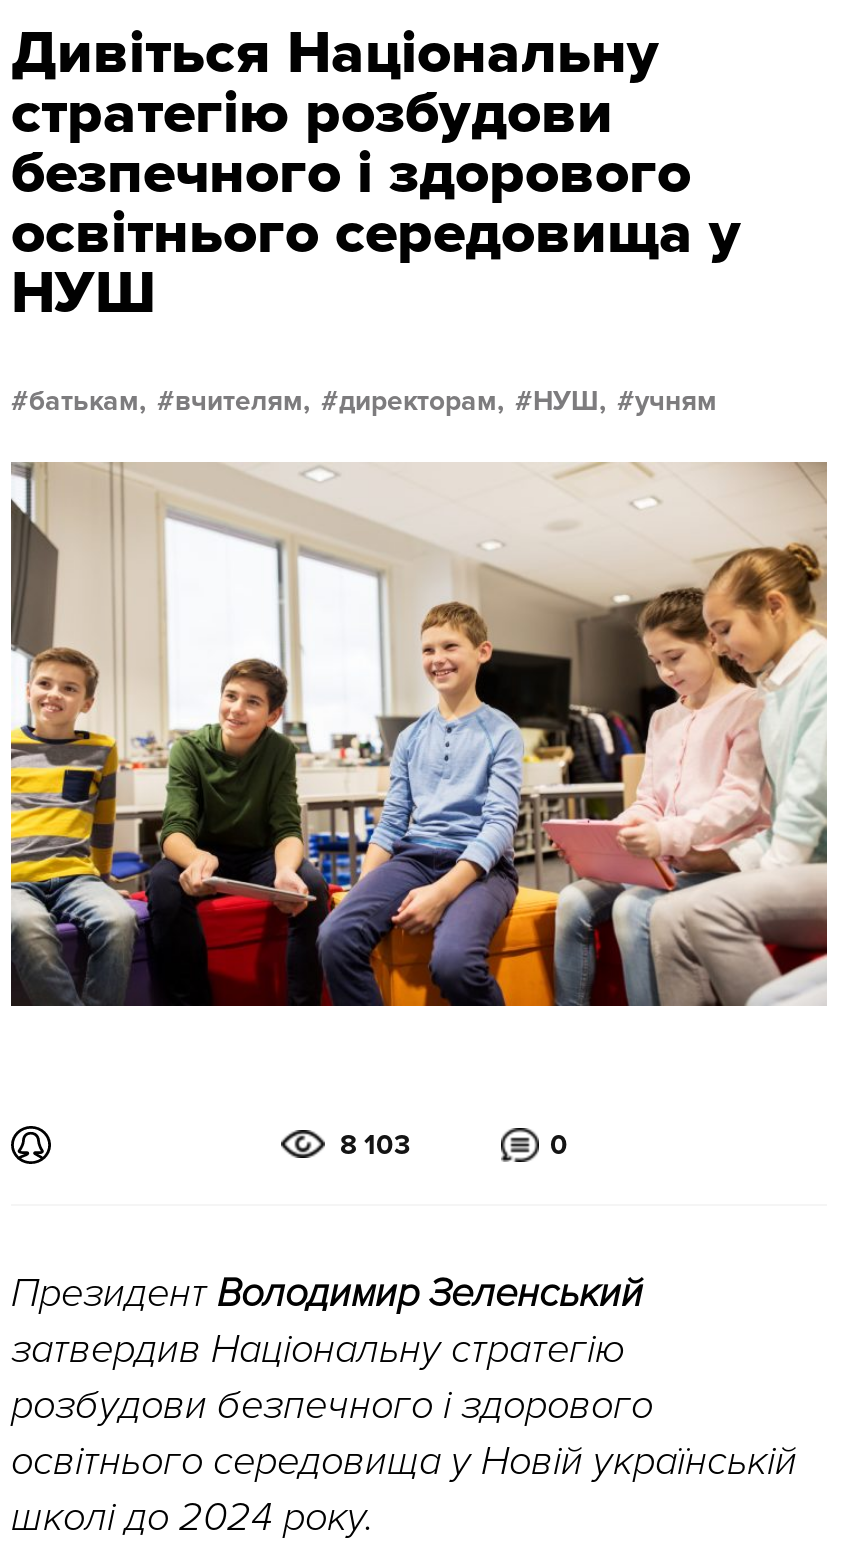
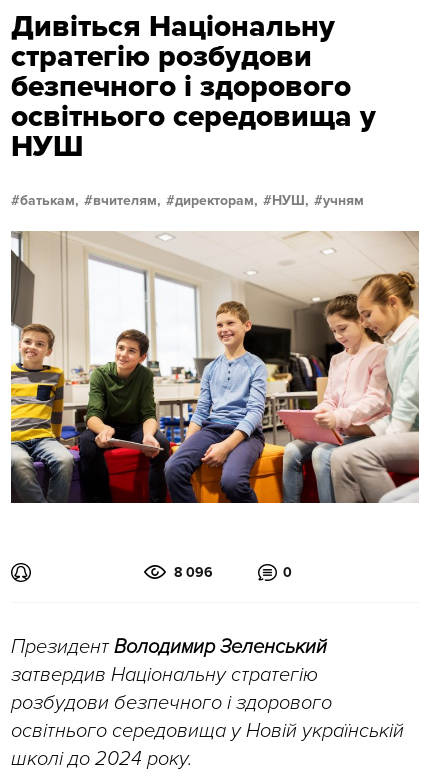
[340,1127,410,1161] 8 103 -> [173,564,212,581] 8 096

